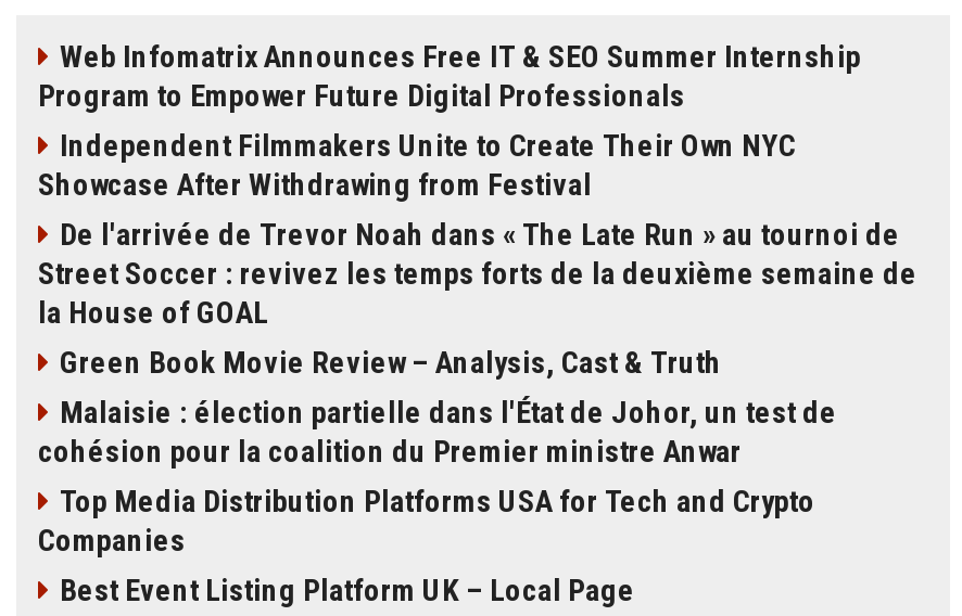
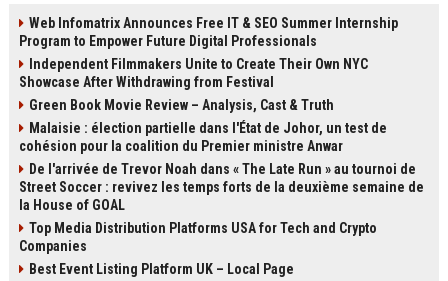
moved [38,217,917,330] -> [19,161,424,213]: De l'arrivée de Trevor Noah dans « The Late Run » au tournoi de | Street Soccer : revivez les temps forts de la deuxième semaine de | la House of GOAL
moved [38,345,837,469] -> [19,97,387,154]: Green Book Movie Review – Analysis, Cast & Truth | Malaisie : élection partielle dans l'État de Johor, un test de | cohésion pour la coalition du Premier ministre Anwar

